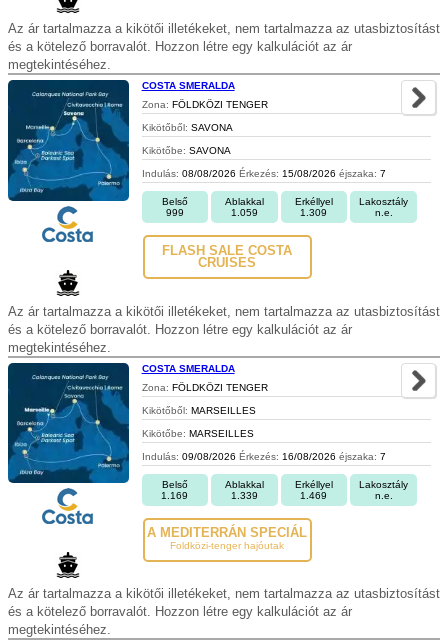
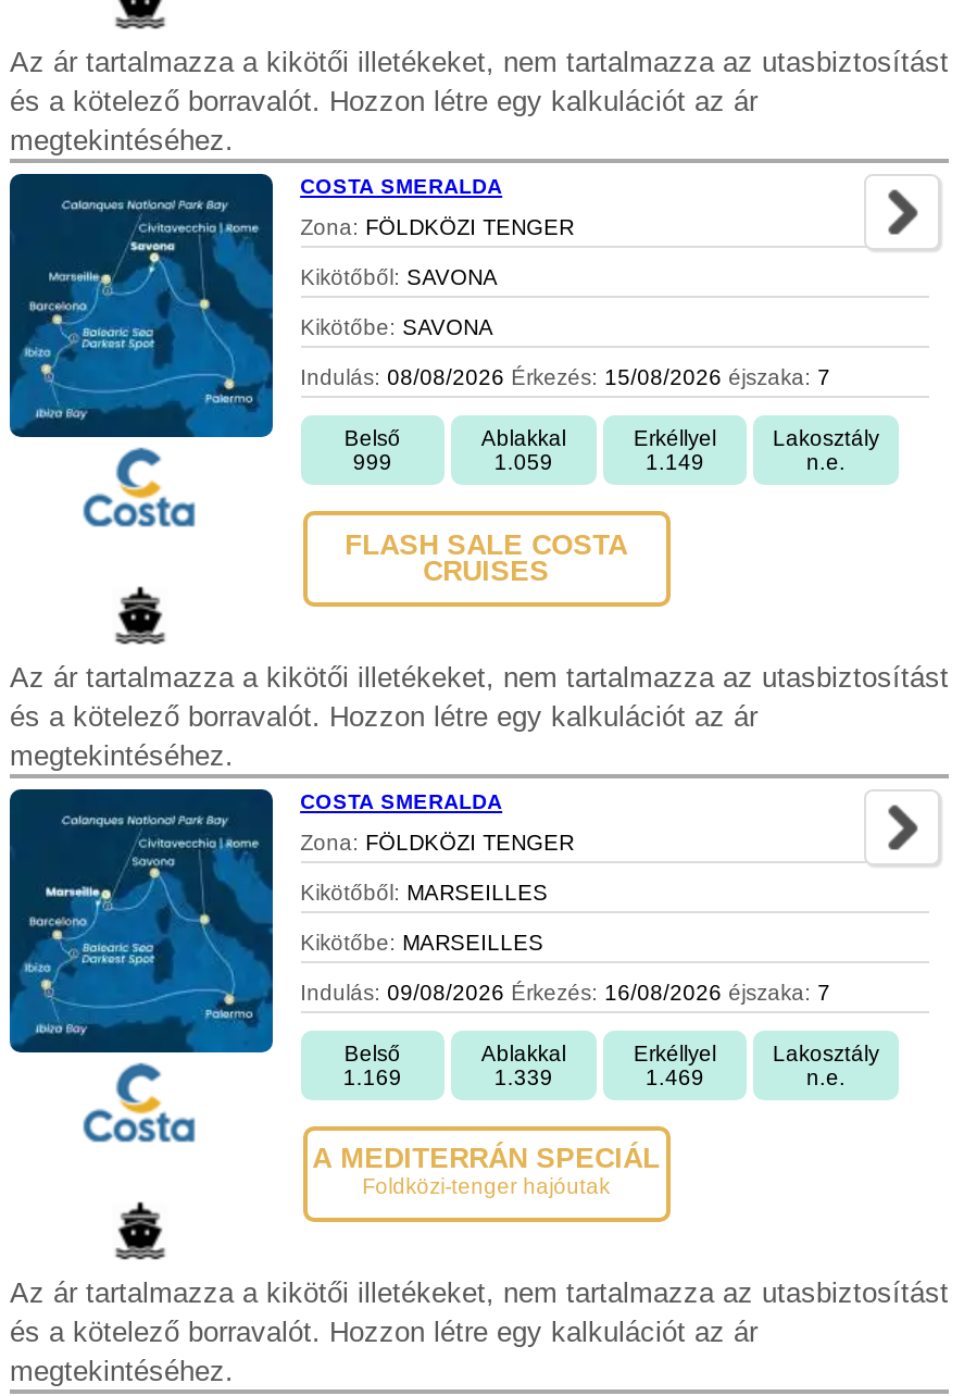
[300,207,327,218] 1.309 -> [646,449,704,473] 1.149

